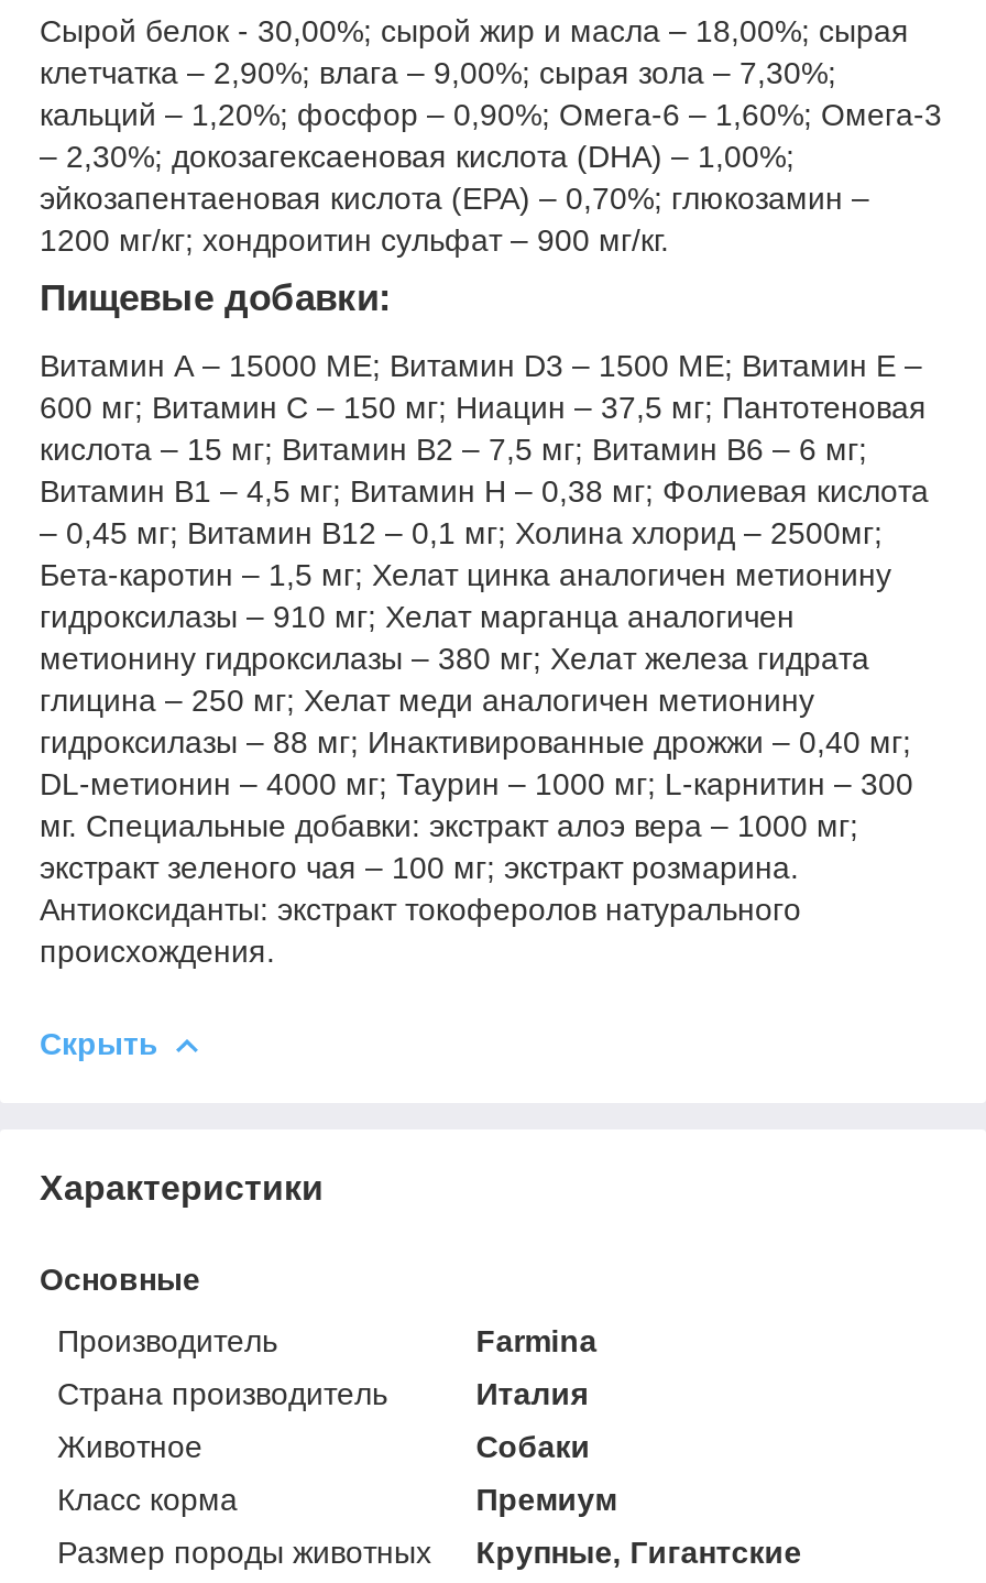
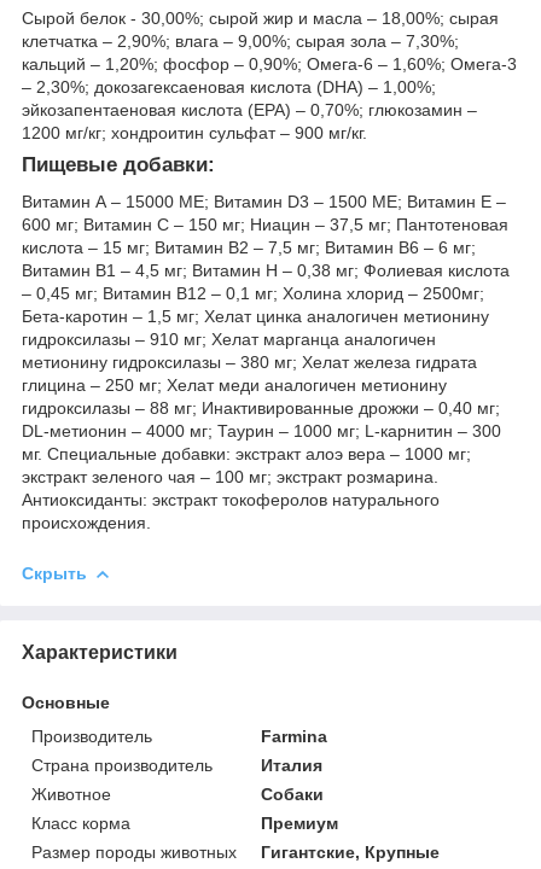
[476,1534,802,1569] Крупные, Гигантские -> [261,842,440,862] Гигантские, Крупные

